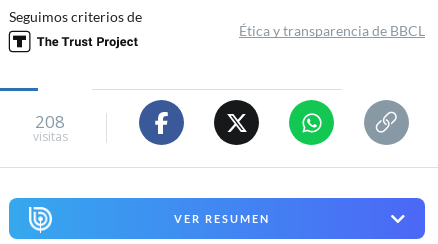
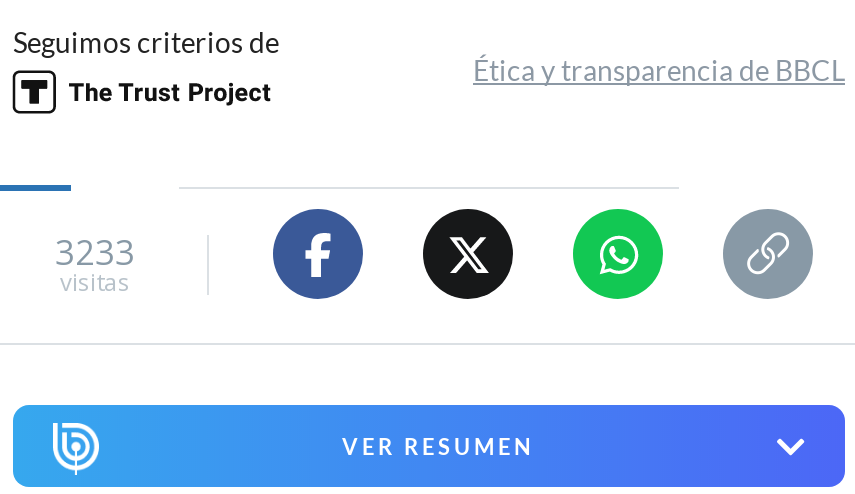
[35,110,65,133] 208 -> [55,229,135,275] 3233

